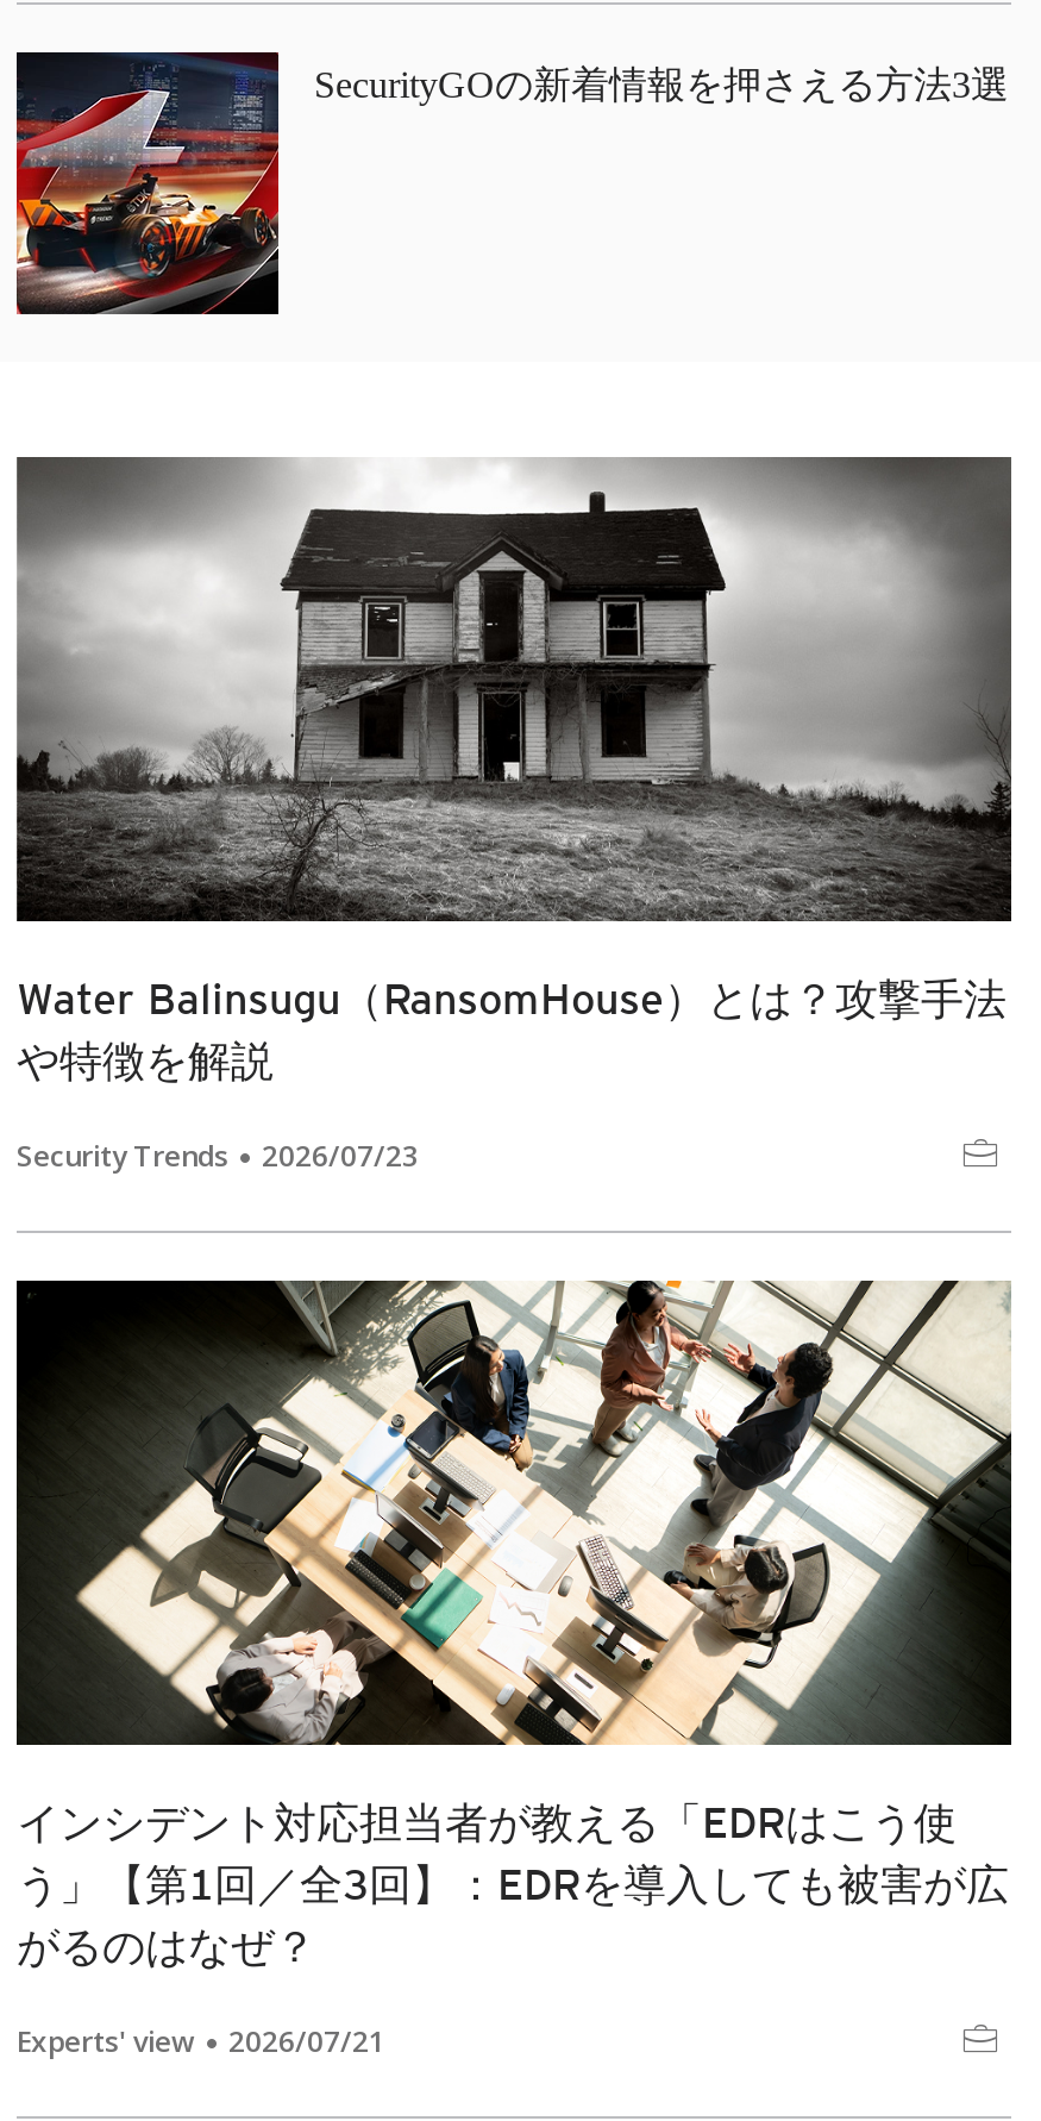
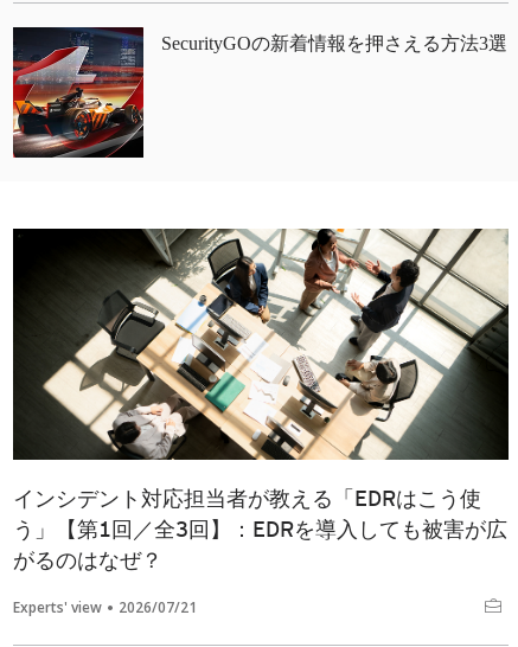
[14,455,1014,1177] [image] | Water Balinsugu（RansomHouse）とは？攻撃手法 | や特徴を解説 | Security Trends | 2026/07/23 -> none

